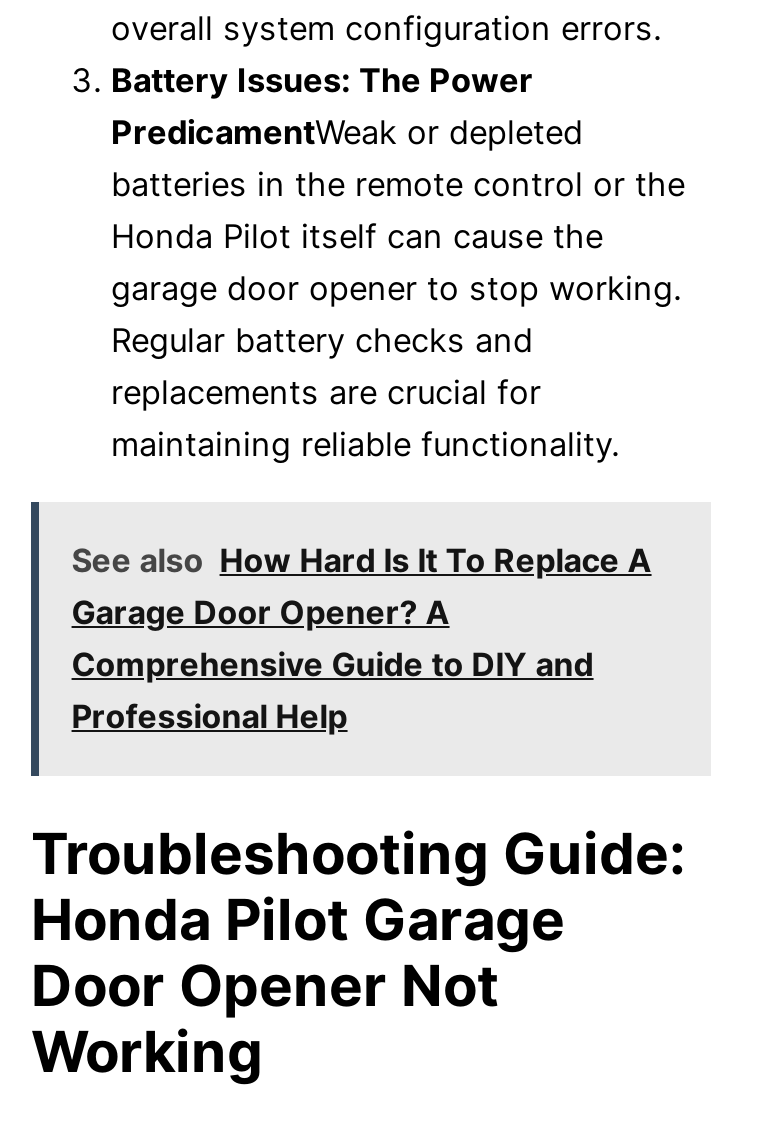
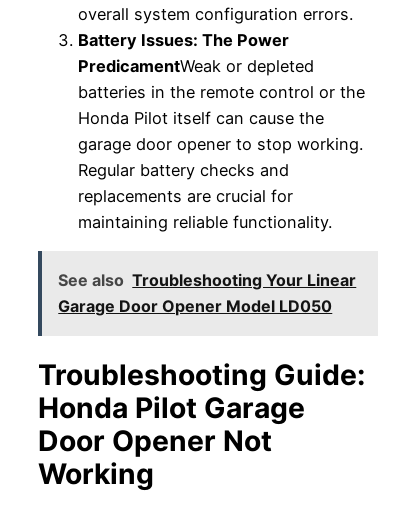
[72,541,652,737] See also How Hard Is It To Replace A | Garage Door Opener? A | Comprehensive Guide to DIY and | Professional Help -> [58,270,356,316] See also Troubleshooting Your Linear | Garage Door Opener Model LD050

